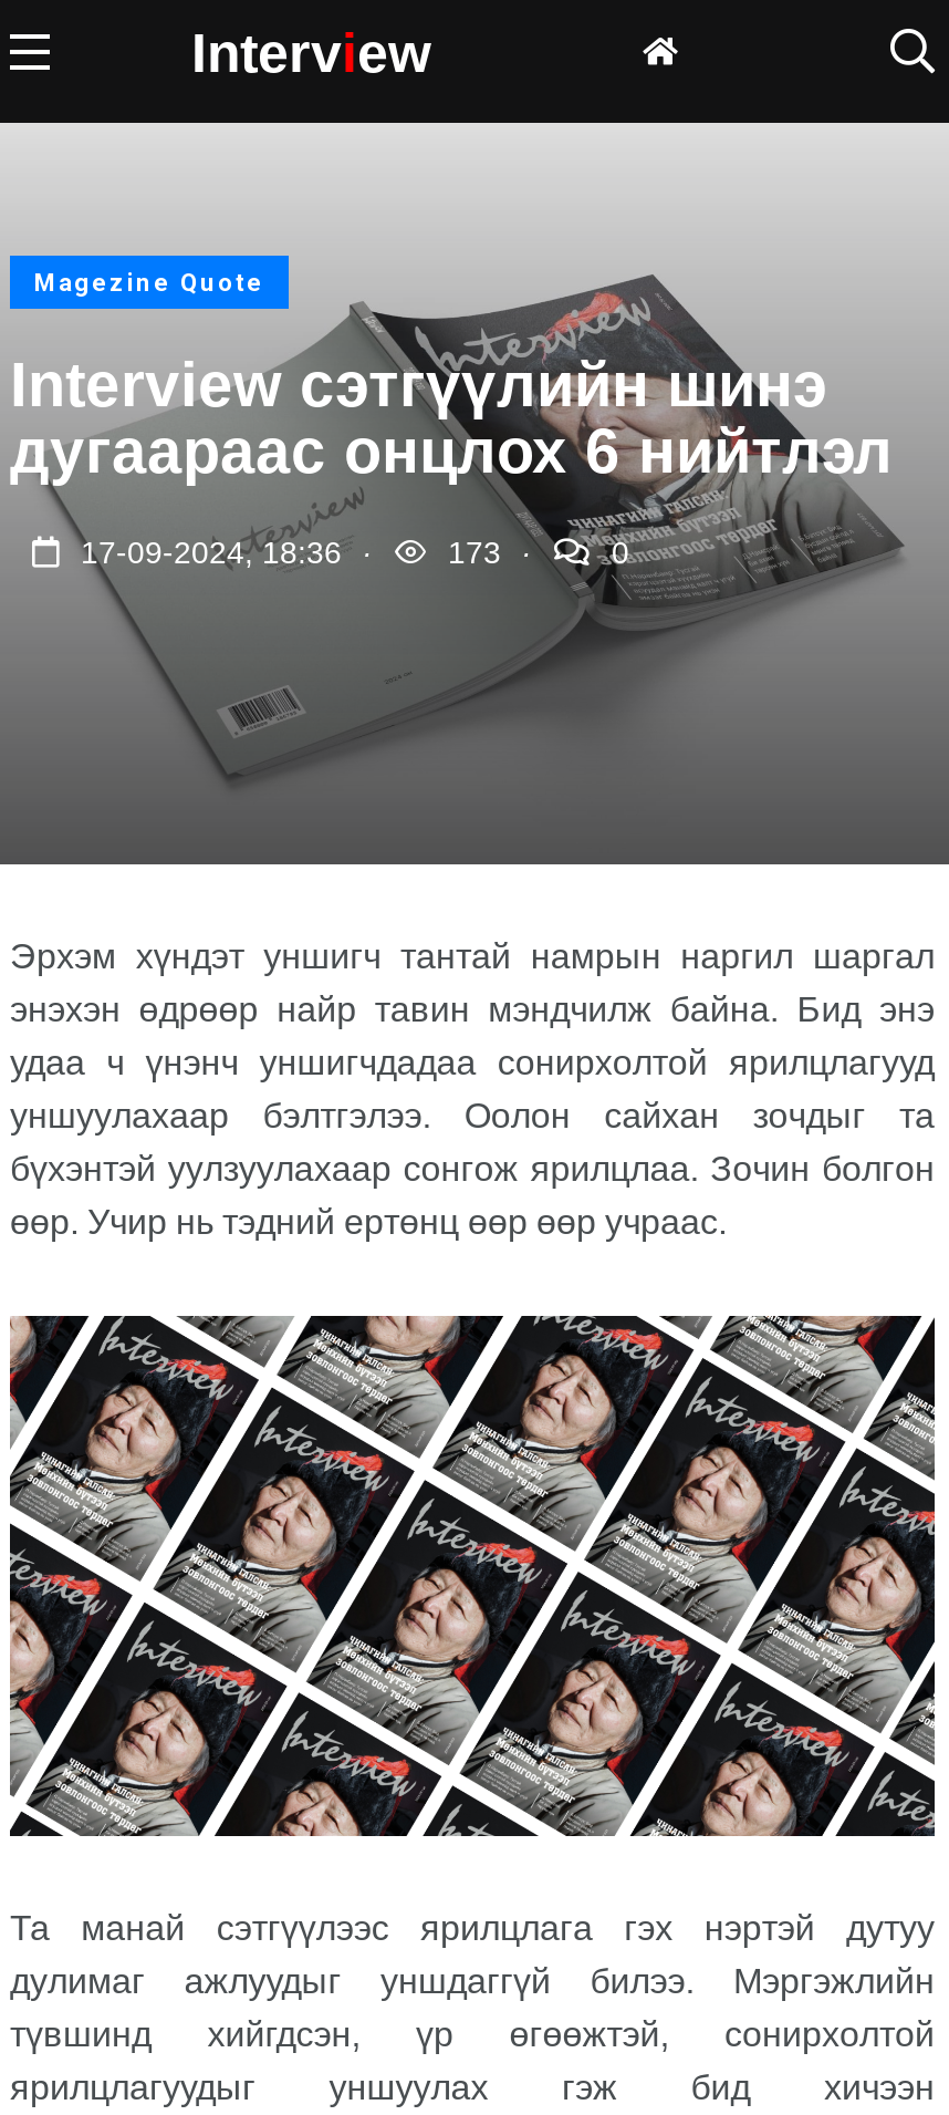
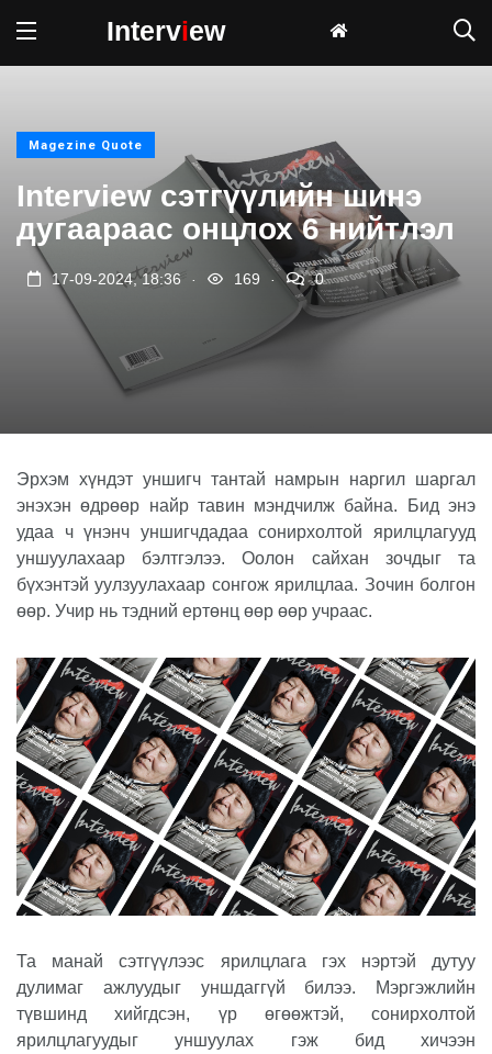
[448,535,501,570] 173 -> [234,270,260,288] 169

